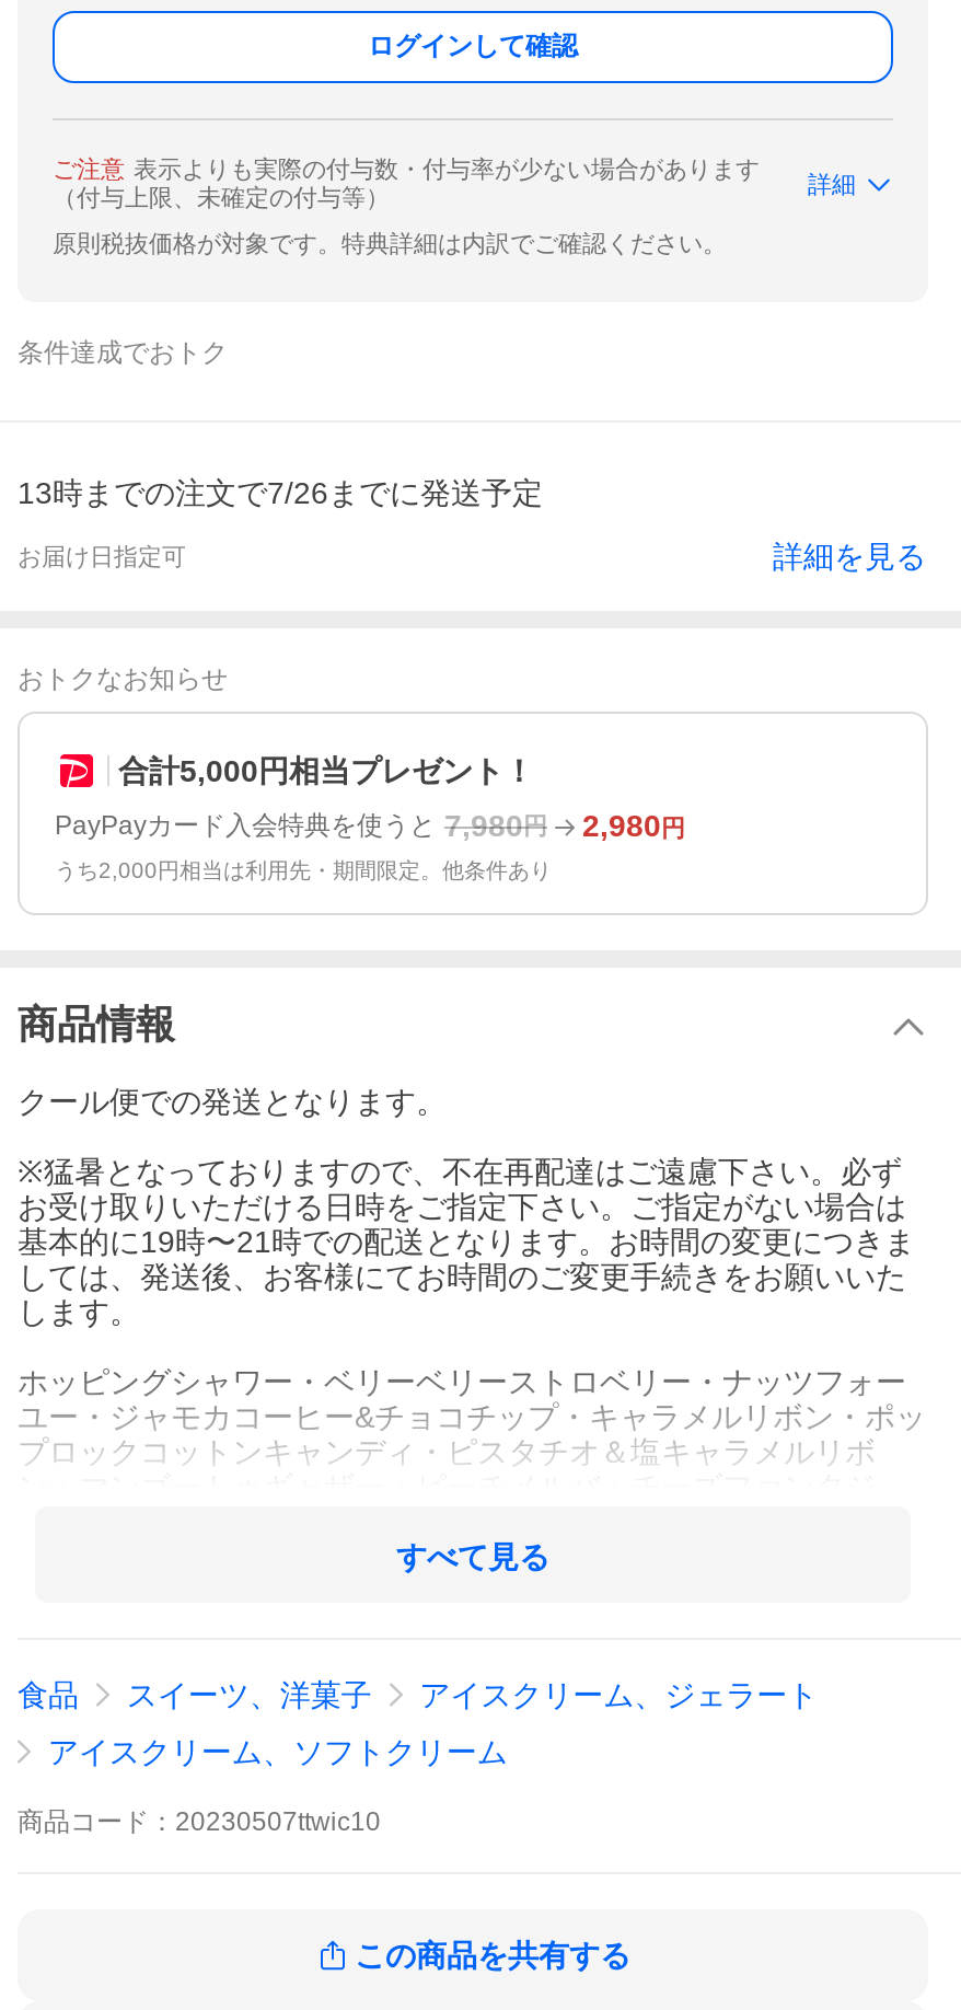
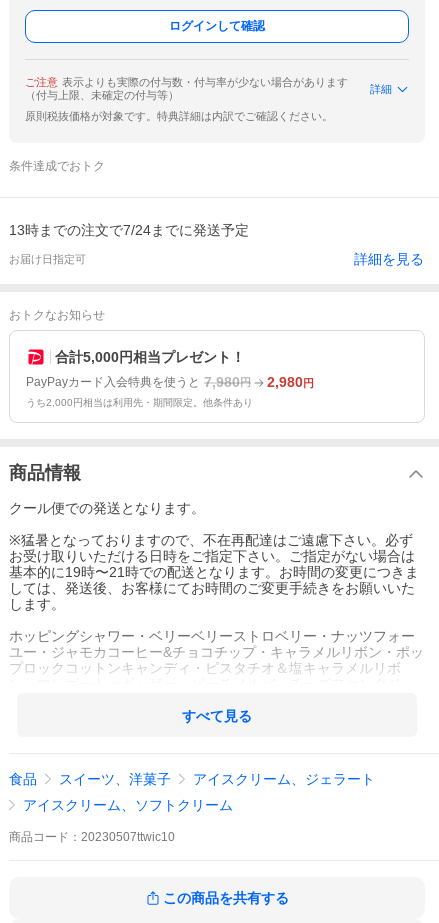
[18,475,543,510] 13時までの注文で7/26までに発送予定 -> [9,222,249,238] 13時までの注文で7/24までに発送予定

